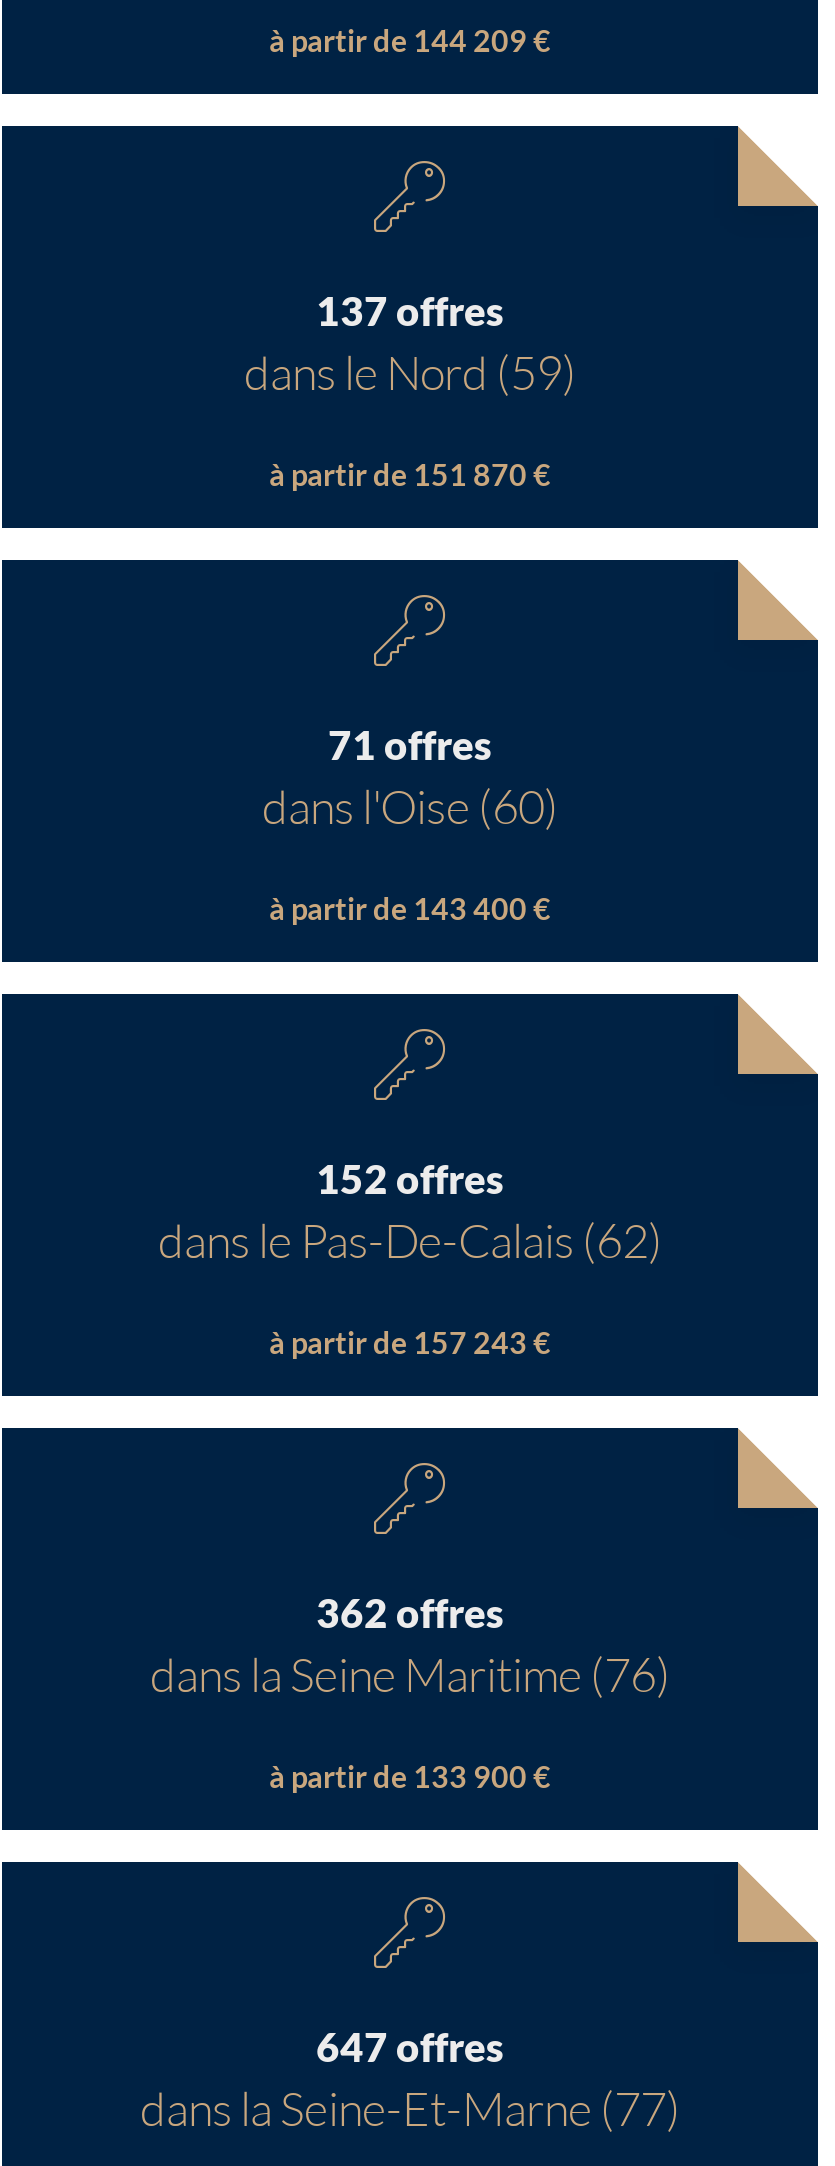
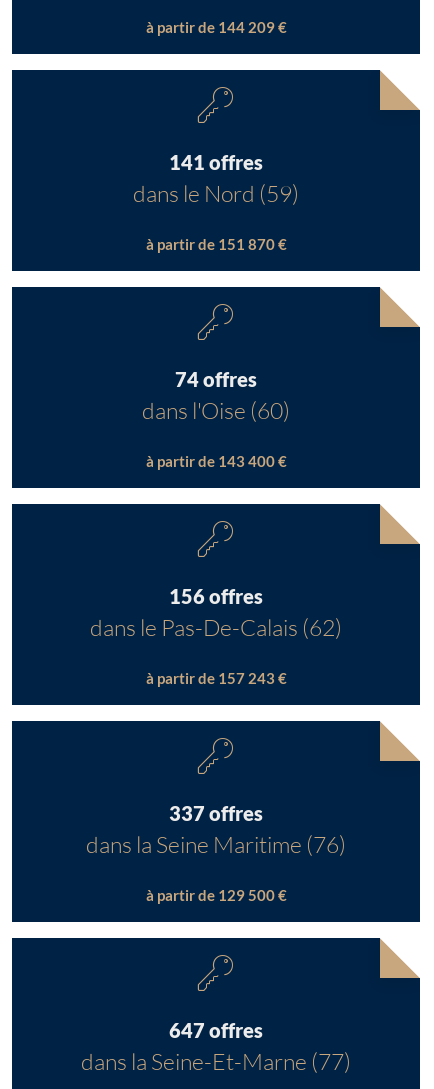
[316,285,504,333] 137 offres -> [169,149,263,173] 141 offres
[328,719,492,767] 71 offres -> [175,366,257,390] 74 offres
[316,1153,504,1201] 152 offres -> [169,583,263,607] 156 offres
[316,1587,504,1635] 362 offres -> [169,800,263,824] 337 offres
[269,1758,551,1794] à partir de 133 900 € -> [145,886,286,904] à partir de 129 500 €

